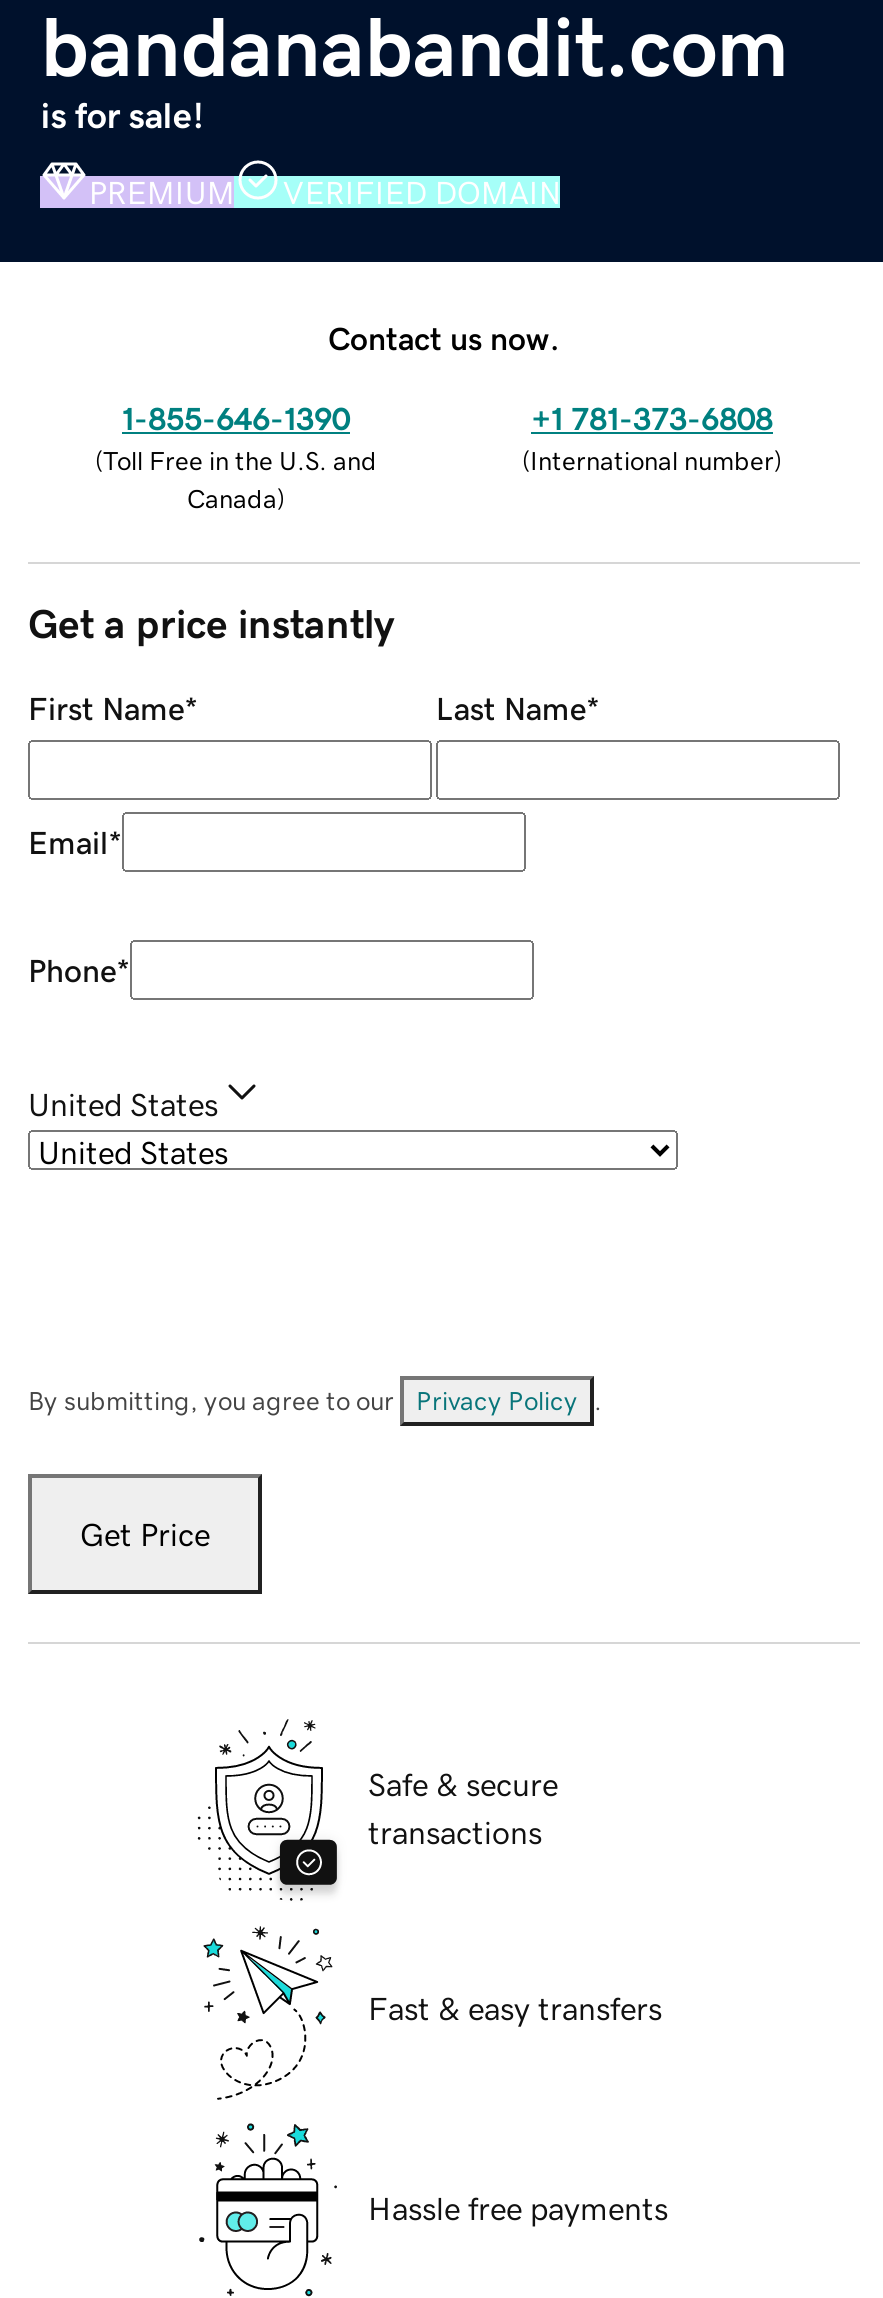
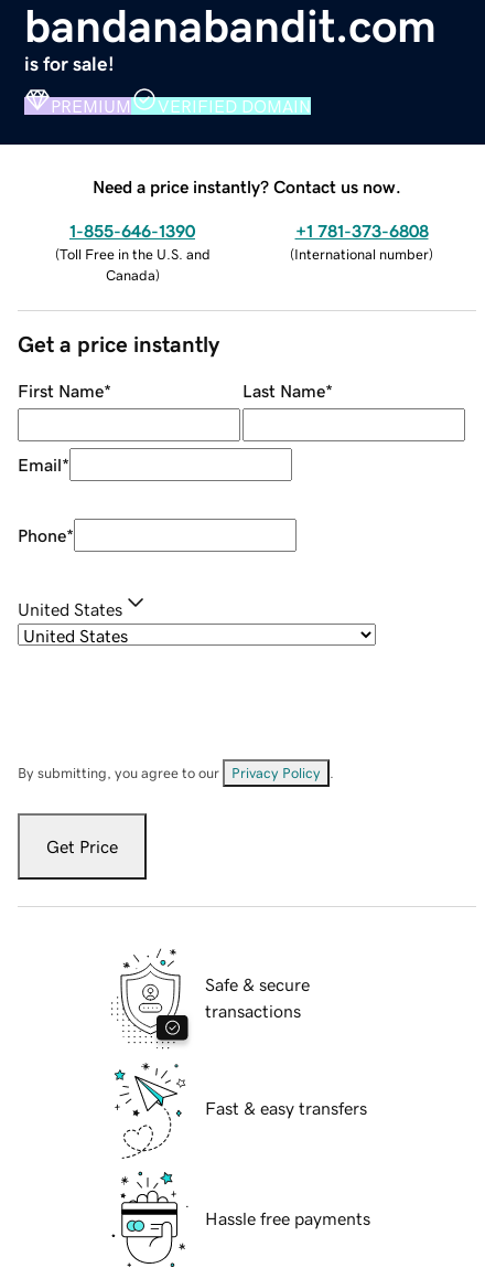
[328,321,560,353] Contact us now. -> [93,177,401,195] Need a price instantly? Contact us now.

